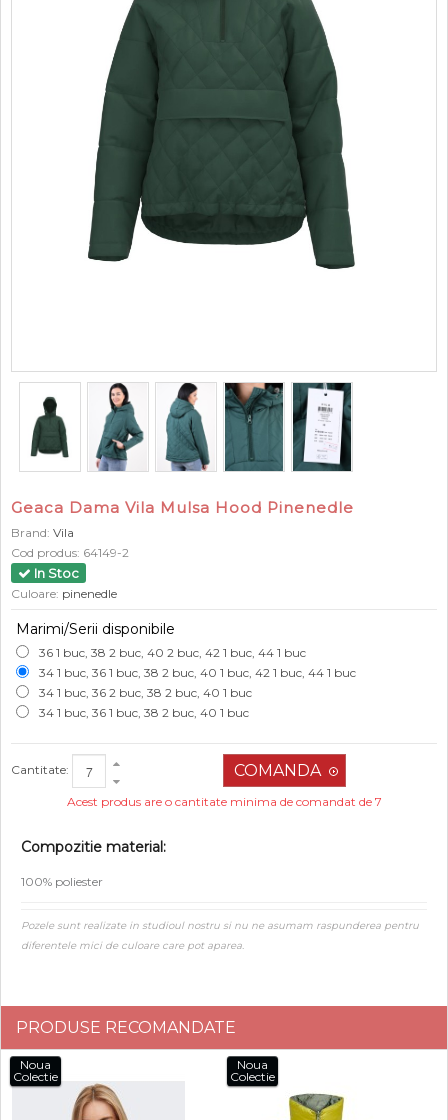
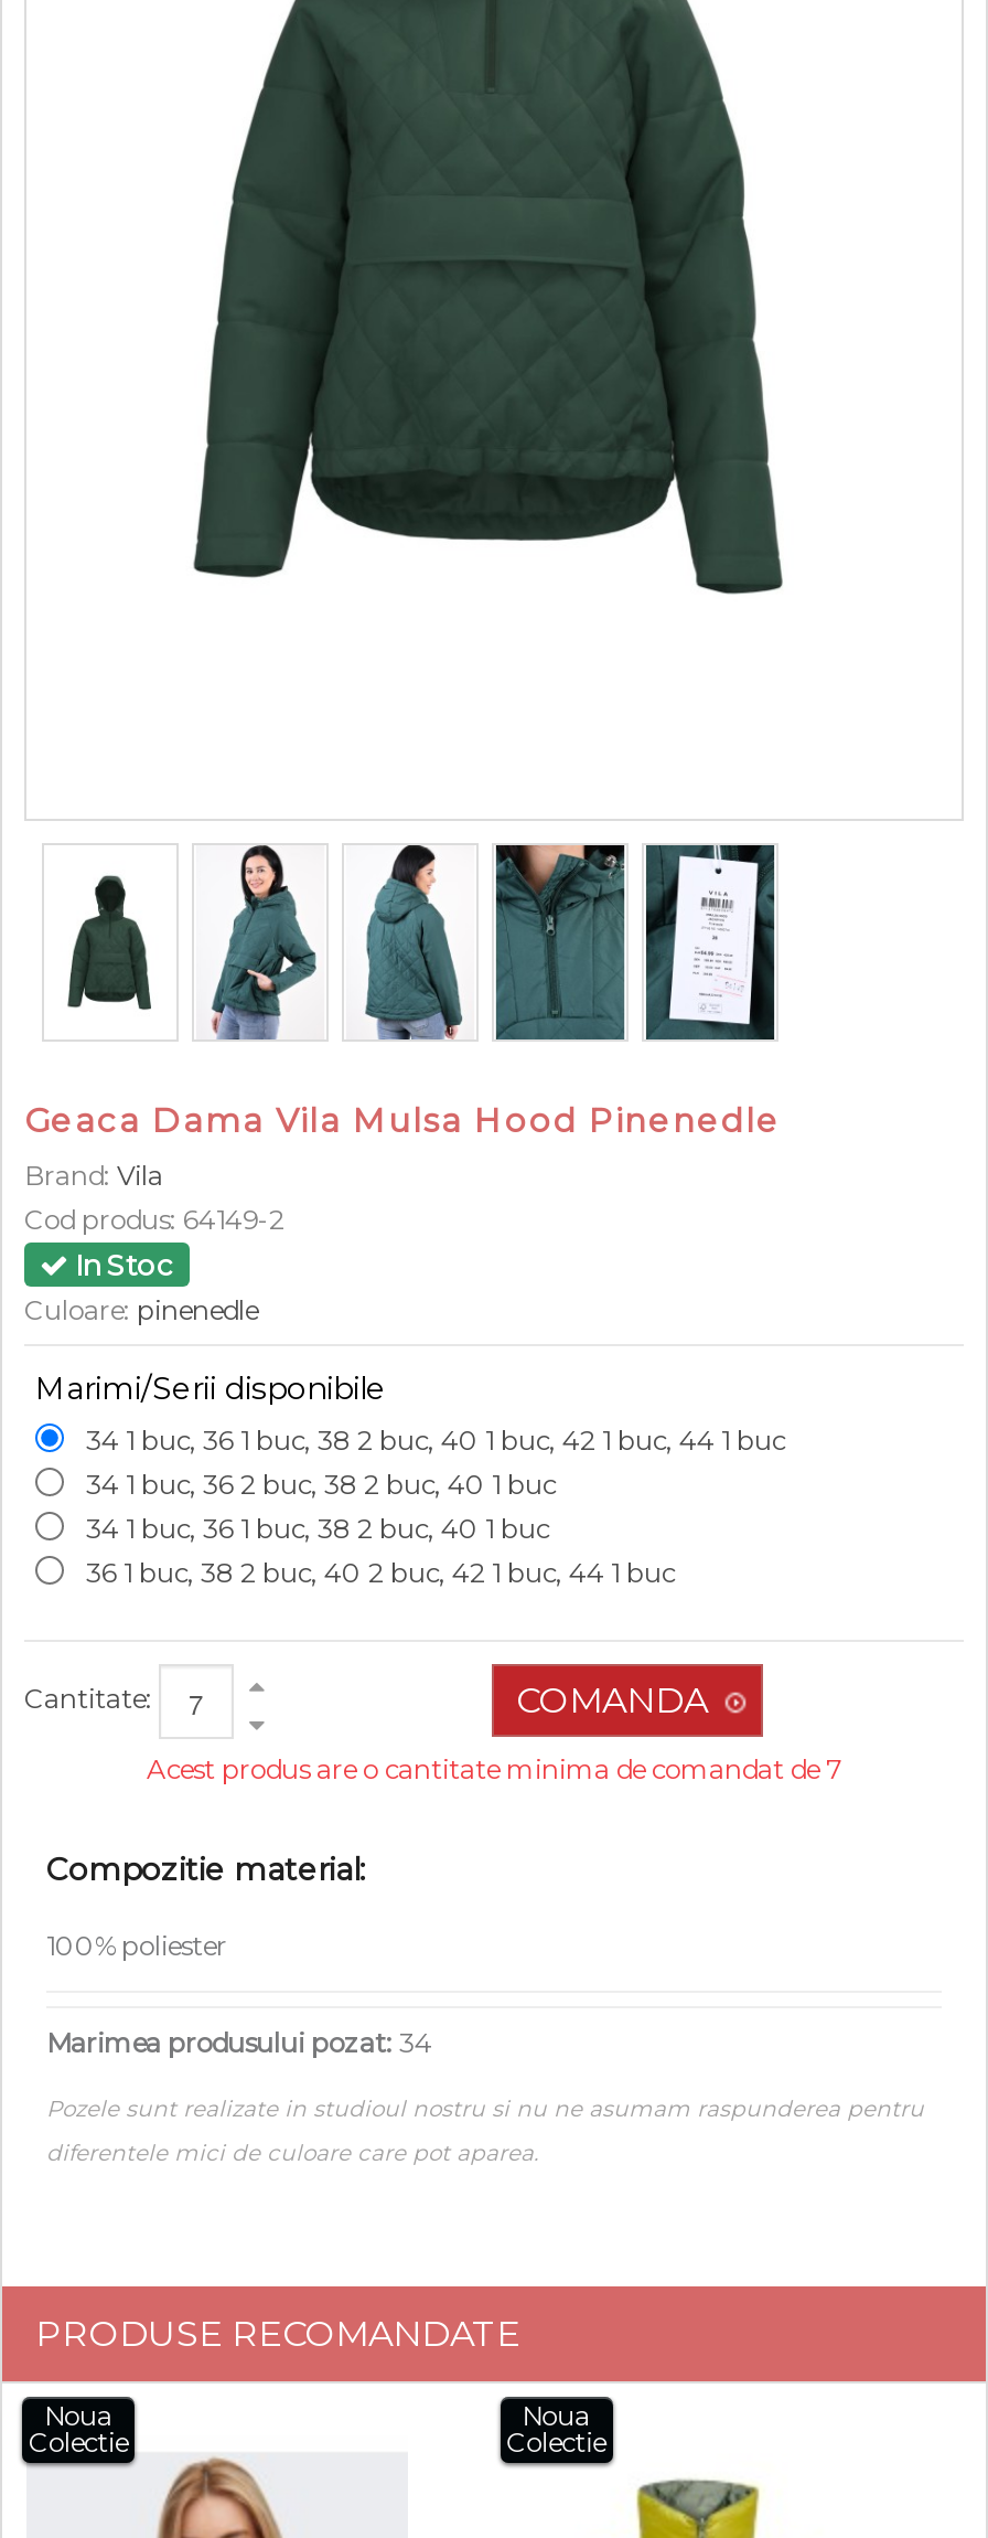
moved [39,645,306,660] -> [86,1556,675,1589]: 36 1 buc, 38 2 buc, 40 2 buc, 42 1 buc, 44 1 buc
moved [39,665,356,720] -> [86,1423,785,1545]: 34 1 buc, 36 1 buc, 38 2 buc, 40 1 buc, 42 1 buc, 44 1 buc | 34 1 buc, 36 2 buc, 38 2 buc, 40 1 buc | 34 1 buc, 36 1 buc, 38 2 buc, 40 1 buc
none -> [46,2026,432,2059] Marimea produsului pozat: 34

